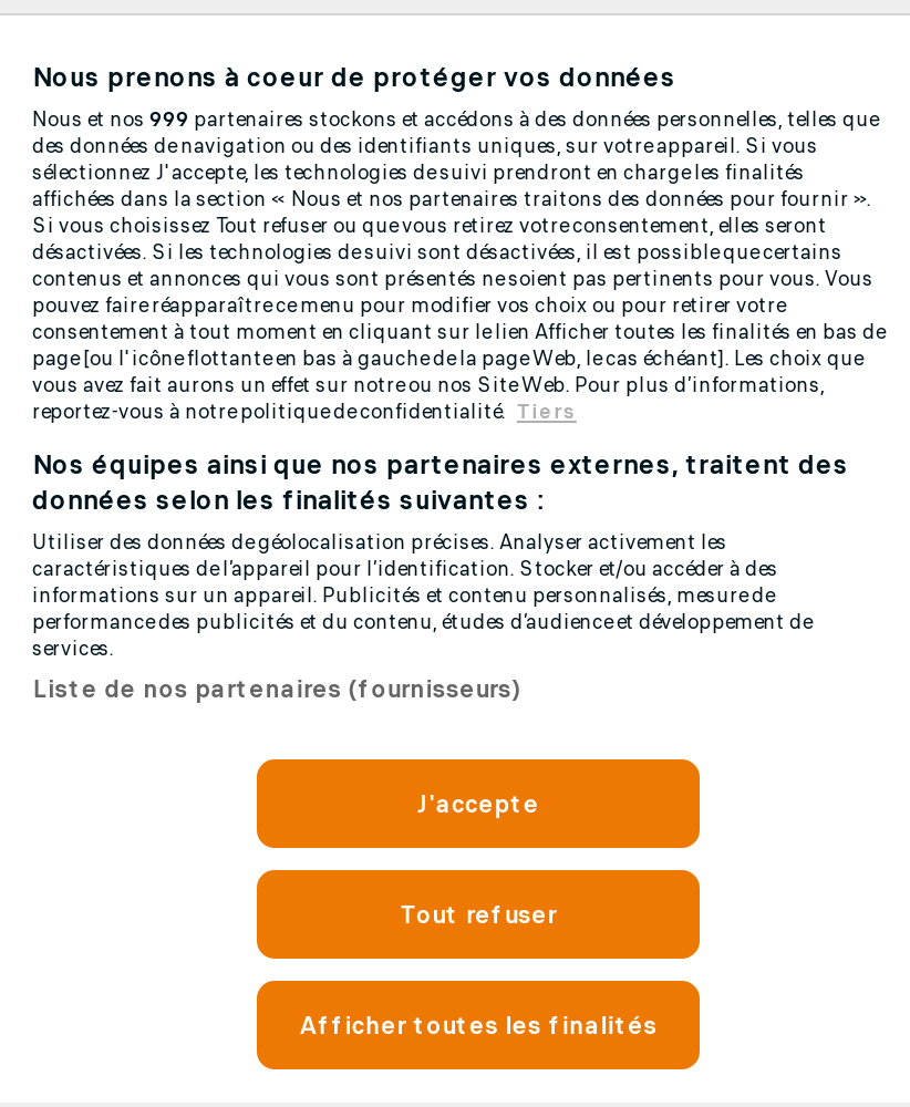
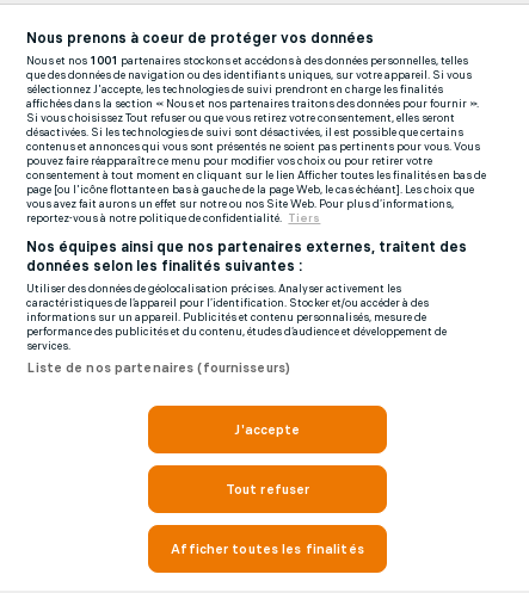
[32,106,878,159] Nous et nos 999 partenaires stockons et accédons à des données personnelles, telles que | des données de navigation ou des identifiants uniques, sur votre appareil. Si vous -> [27,54,472,82] Nous et nos 1001 partenaires stockons et accédons à des données personnelles, telles | que des données de navigation ou des identifiants uniques, sur votre appareil. Si vous

